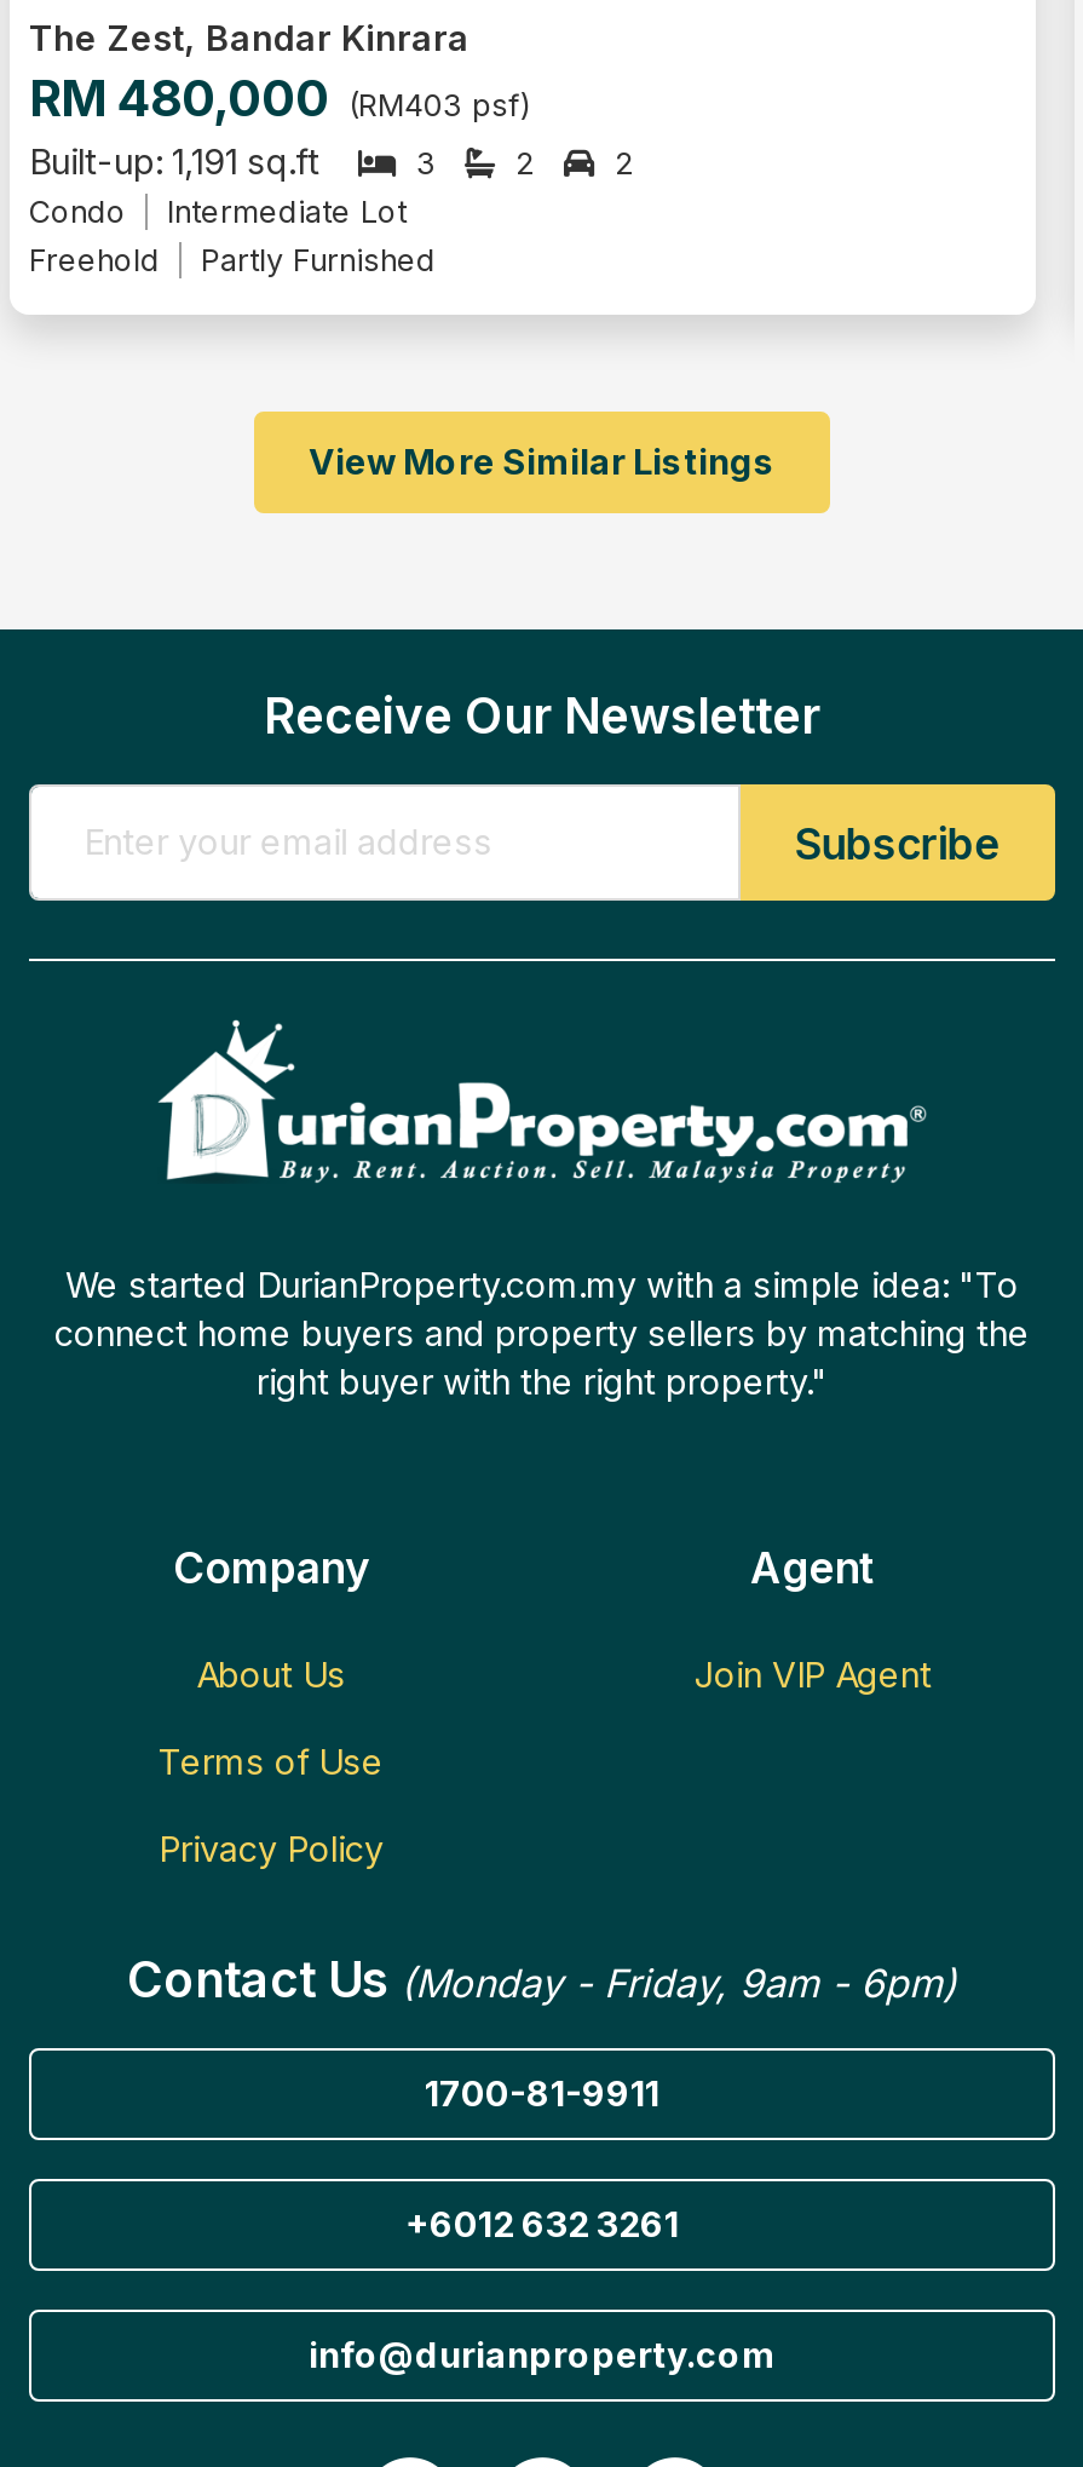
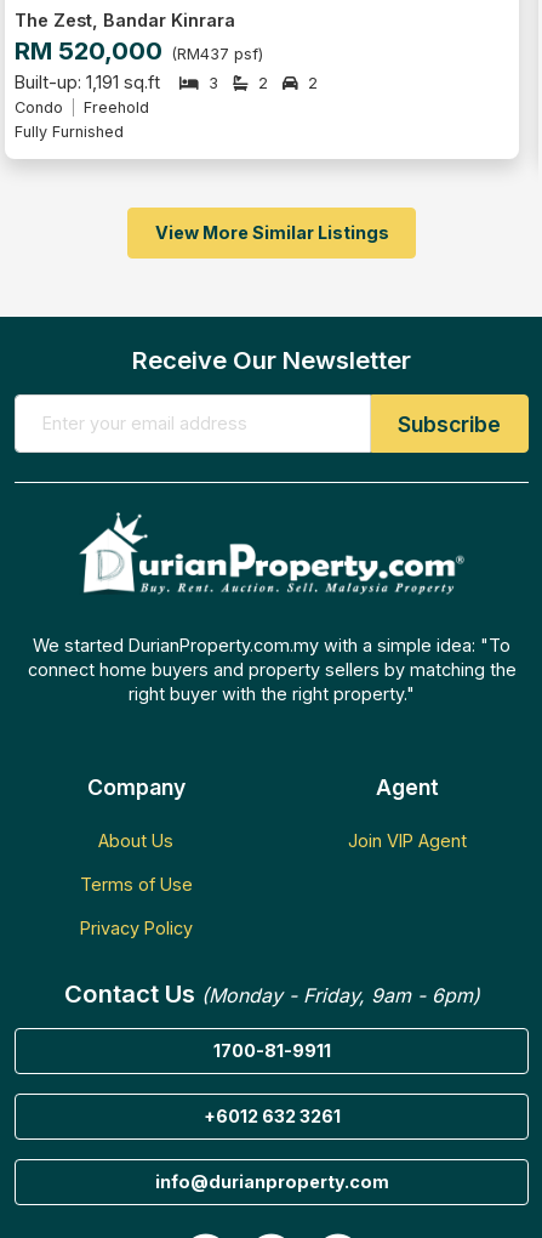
[29,67,530,127] RM 480,000 (RM403 psf) -> [15,35,263,65] RM 520,000 (RM437 psf)
[167,192,407,229] Intermediate Lot -> none
moved [29,241,160,277] -> [84,98,149,116]: Freehold
[201,241,436,277] Partly Furnished -> [15,122,124,140] Fully Furnished

